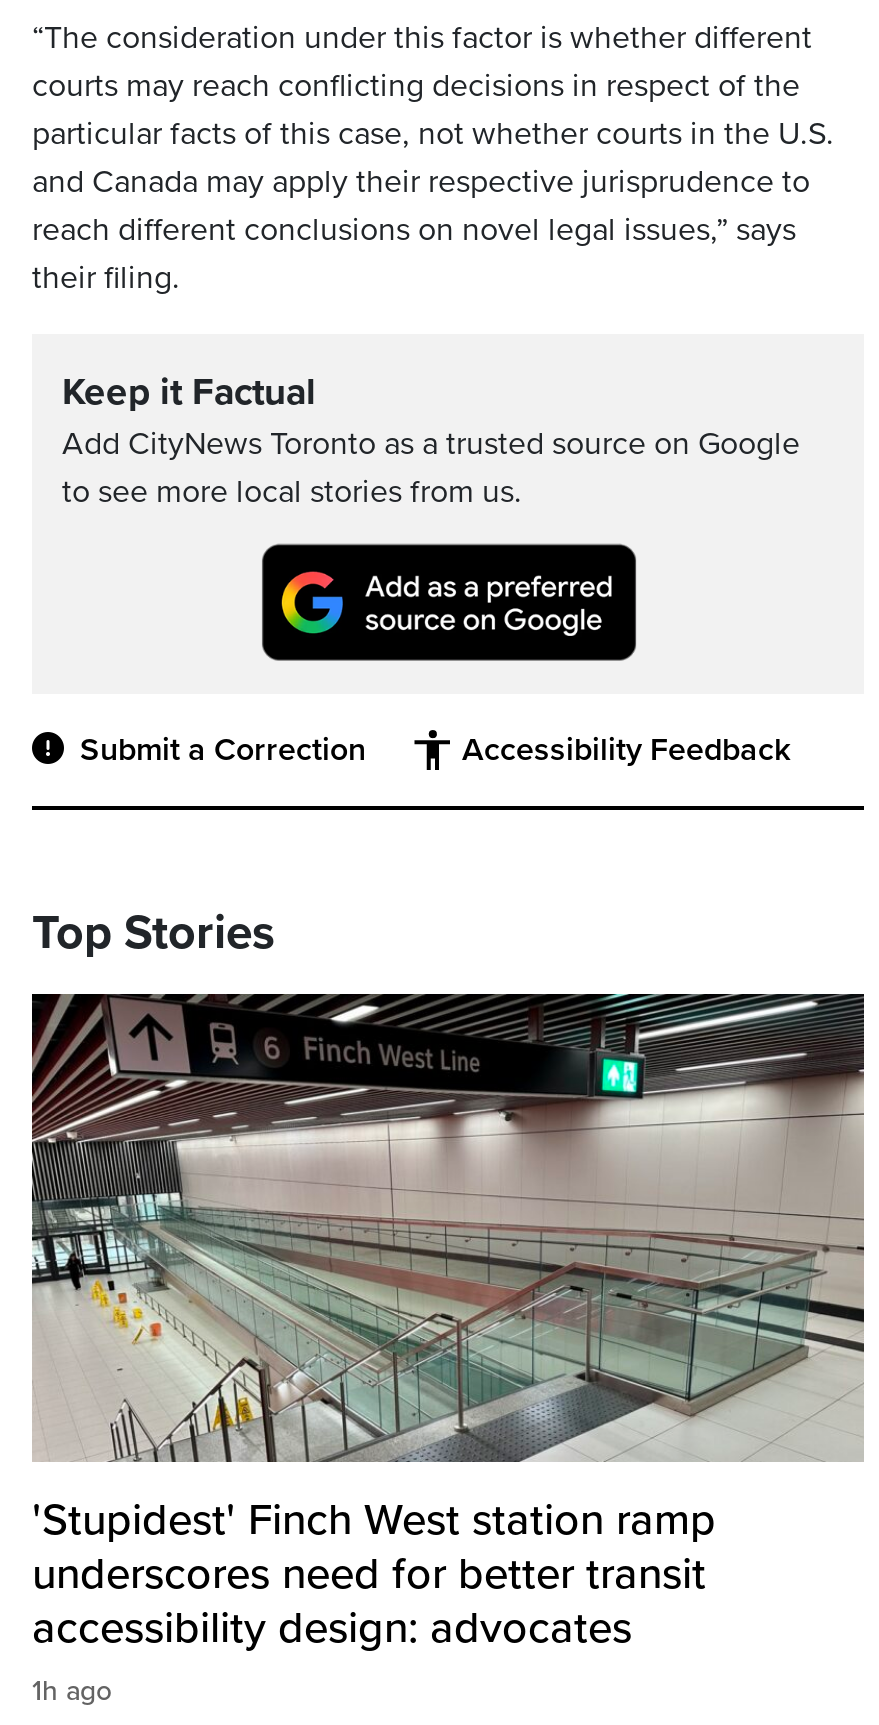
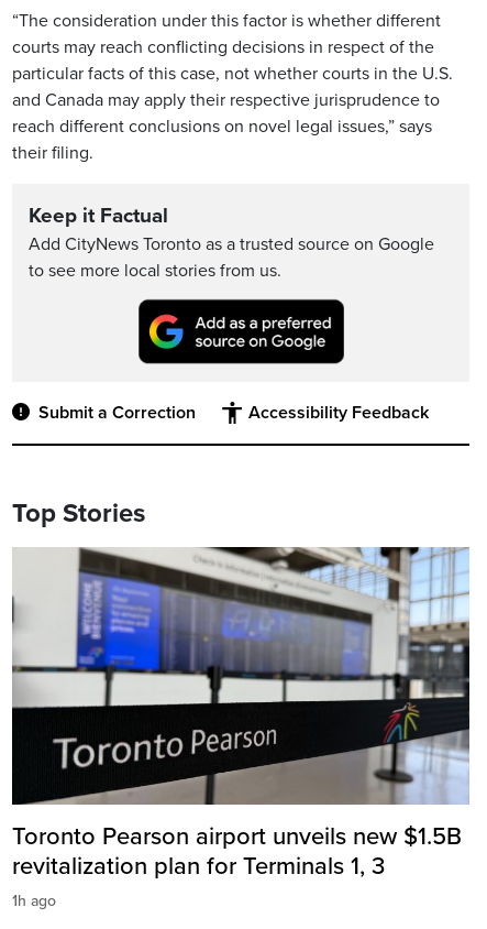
[30,992,866,1655] [image] | 'Stupidest' Finch West station ramp | underscores need for better transit | accessibility design: advocates -> [11,546,469,881] [image] | Toronto Pearson airport unveils new $1.5B | revitalization plan for Terminals 1, 3

